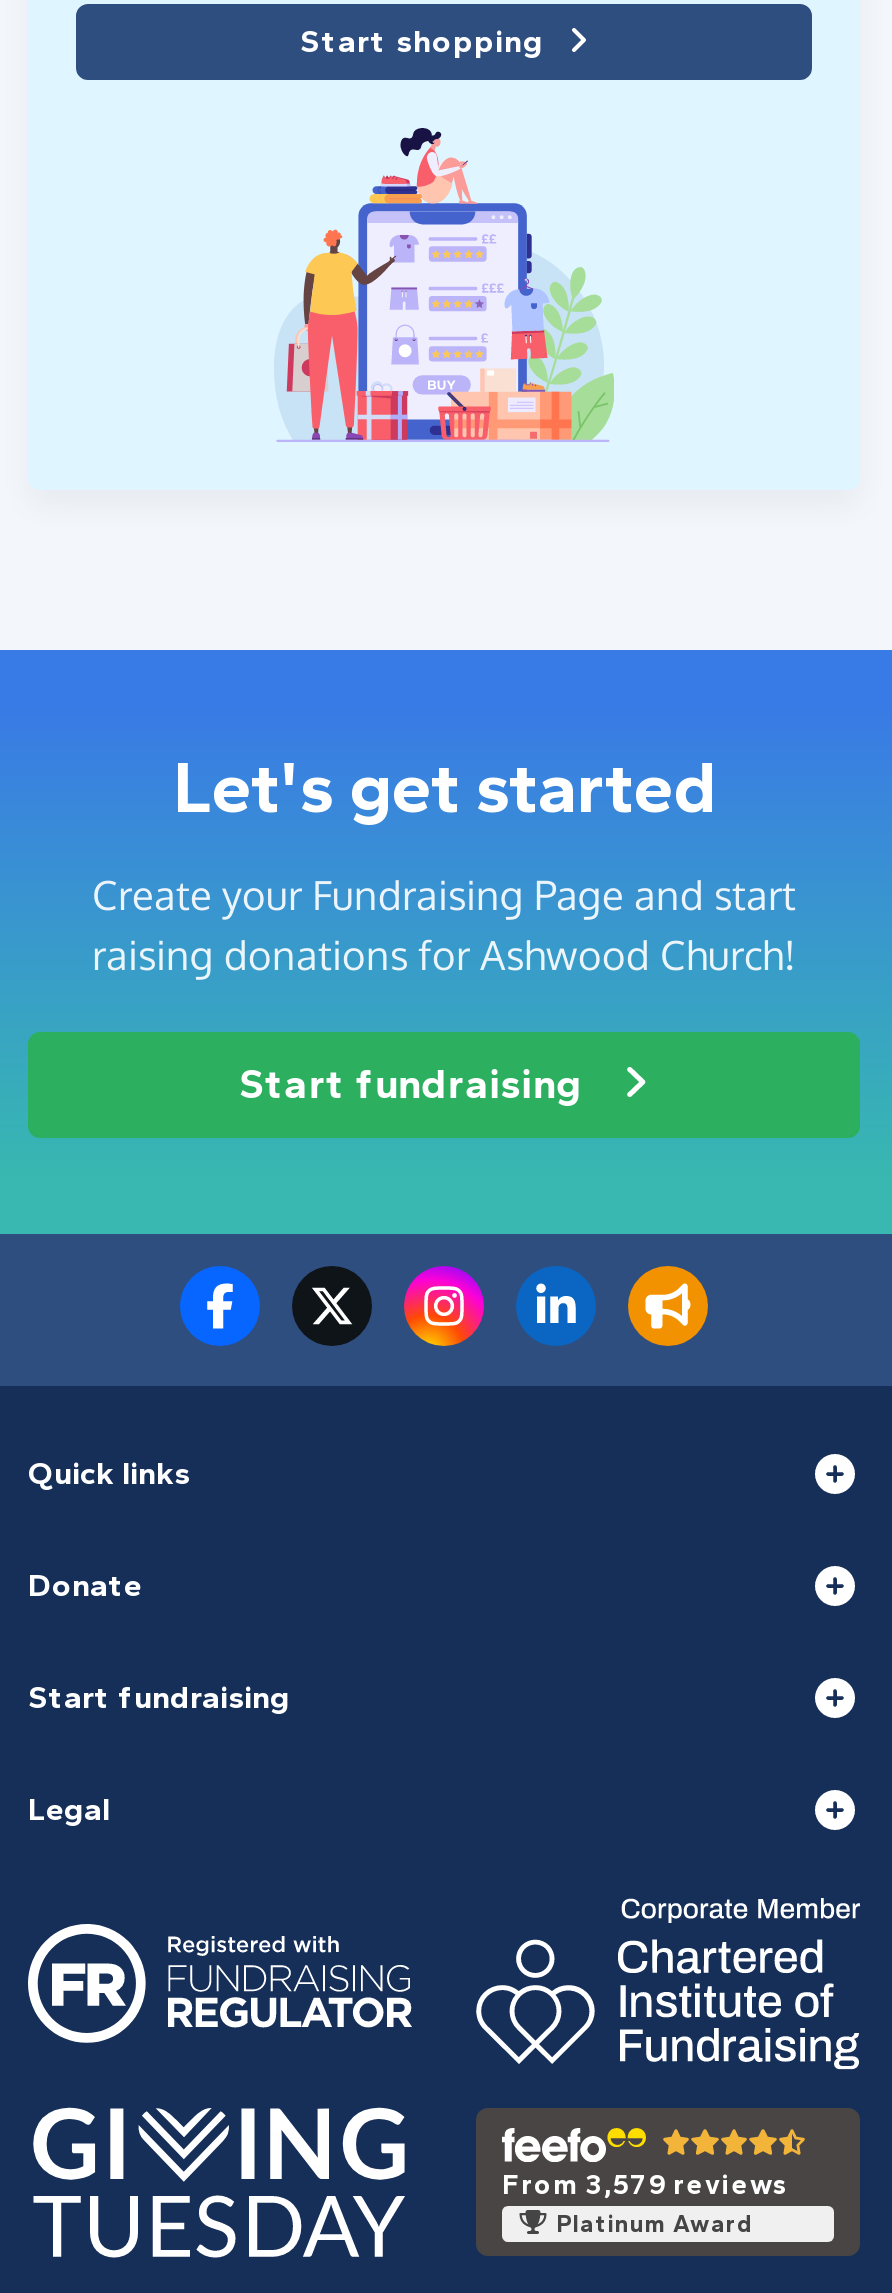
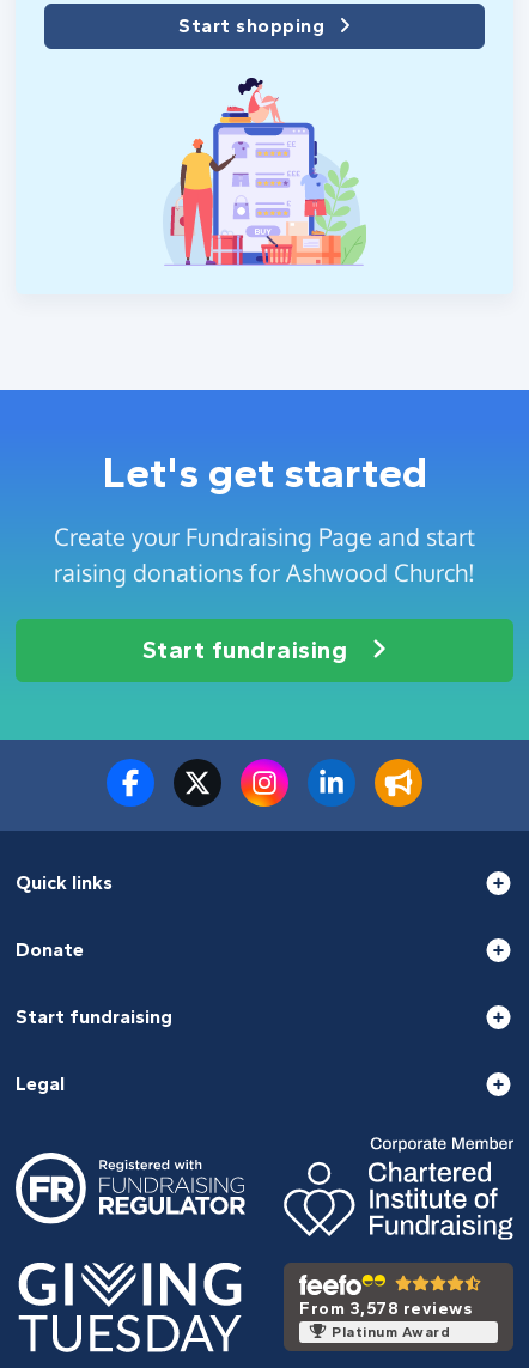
[502,2168,788,2202] From 3,579 reviews -> [299,1298,472,1319] From 3,578 reviews

